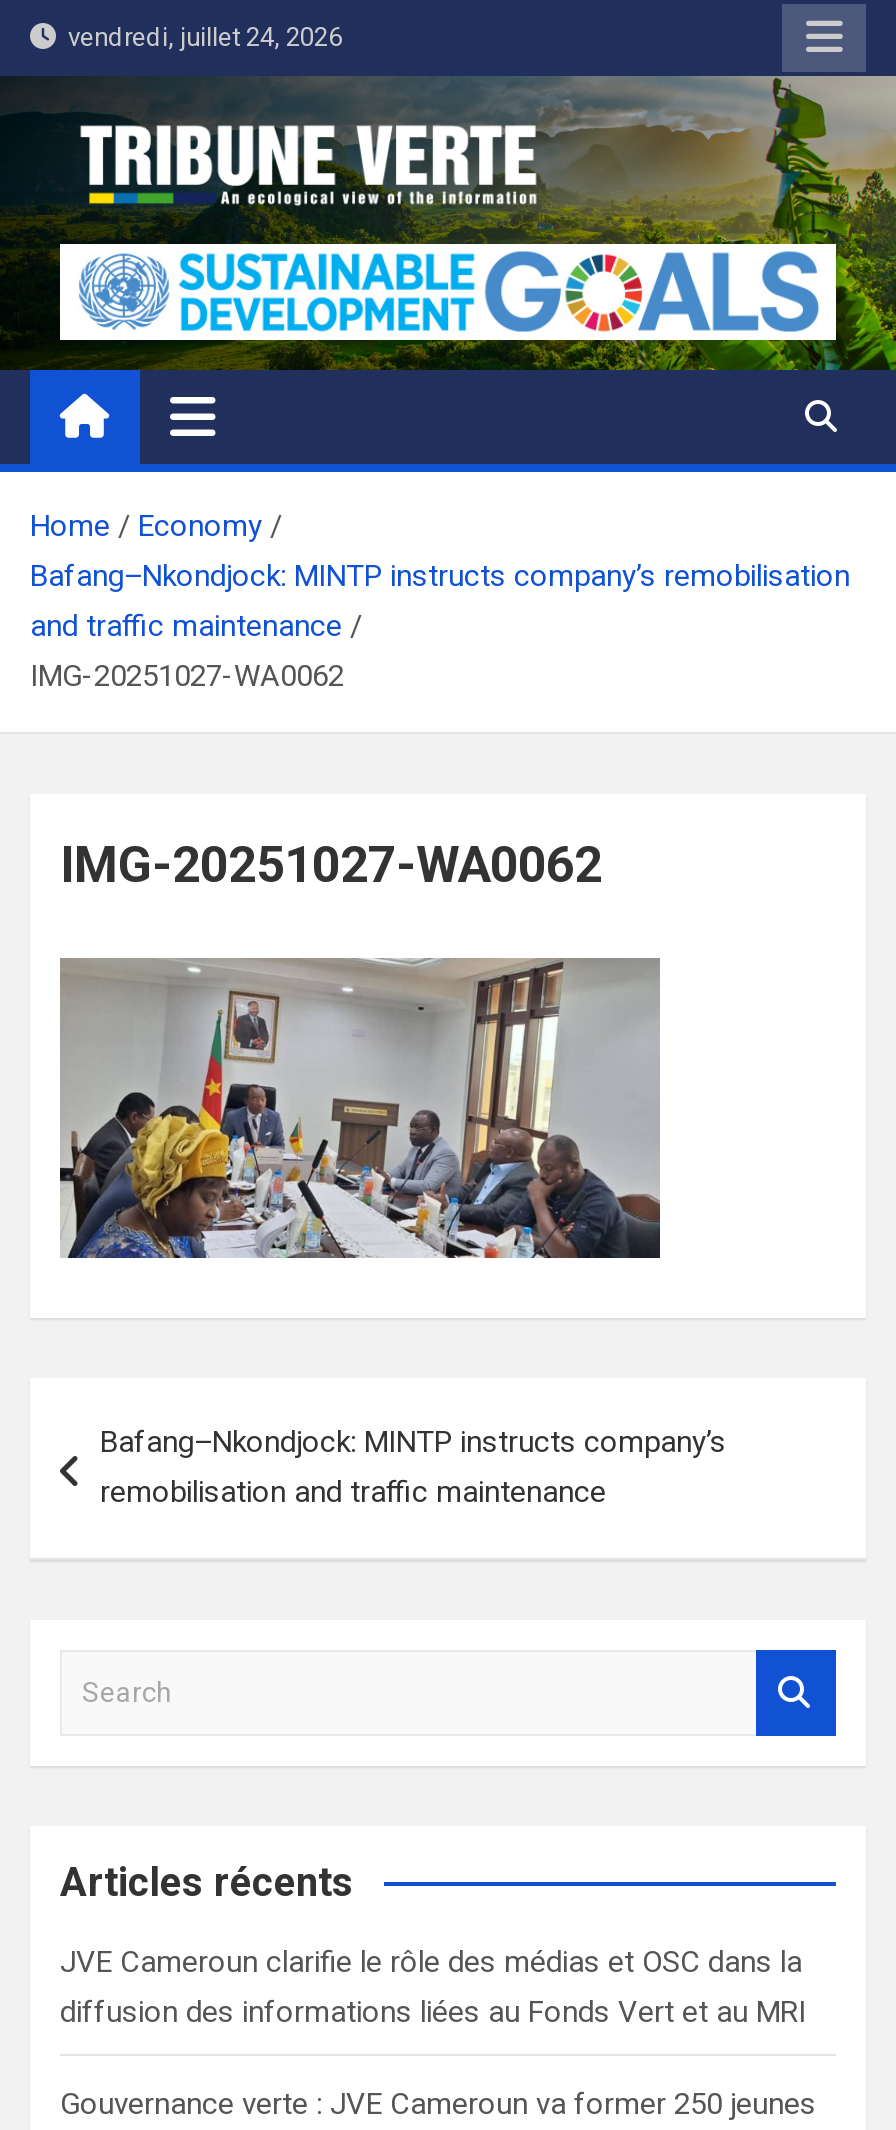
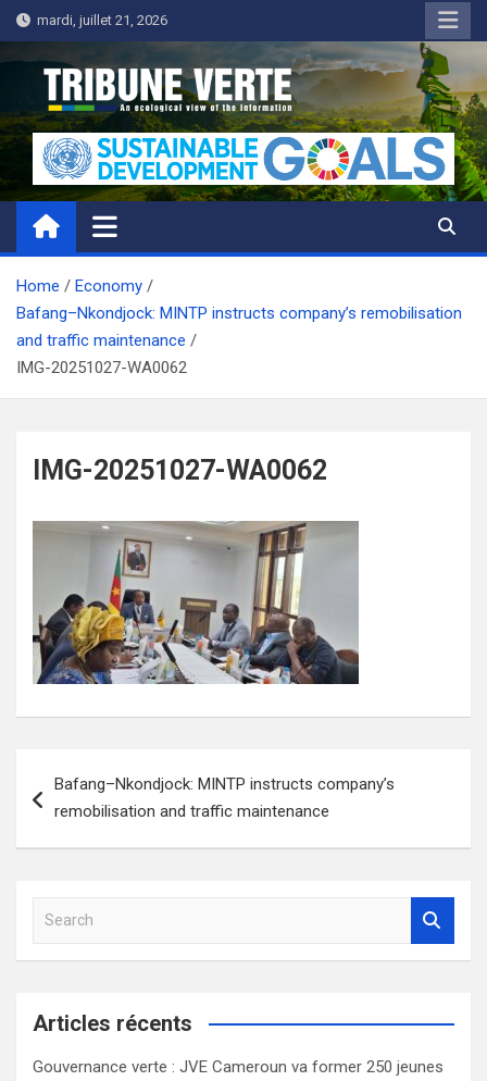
[56,22,342,52] vendredi, juillet 24, 2026 -> [30,12,167,28] mardi, juillet 21, 2026
[60,1944,806,2030] JVE Cameroun clarifie le rôle des médias et OSC dans la | diffusion des informations liées au Fonds Vert et au MRI -> none

